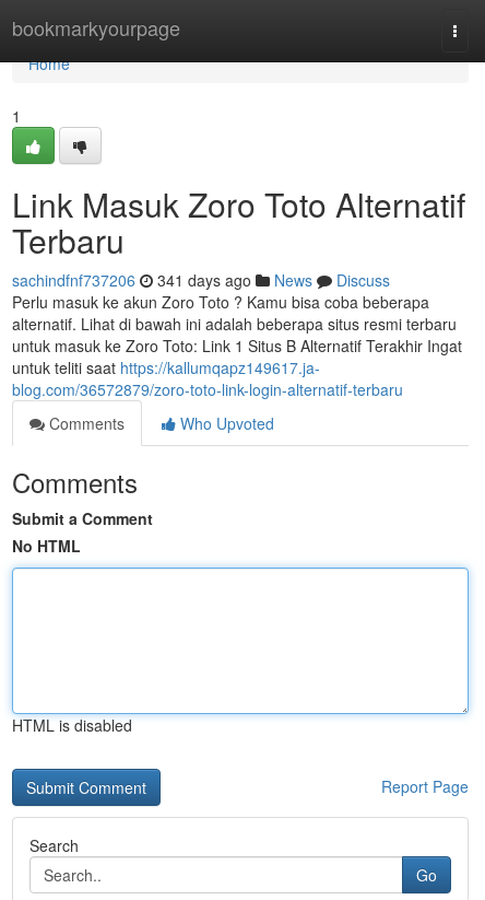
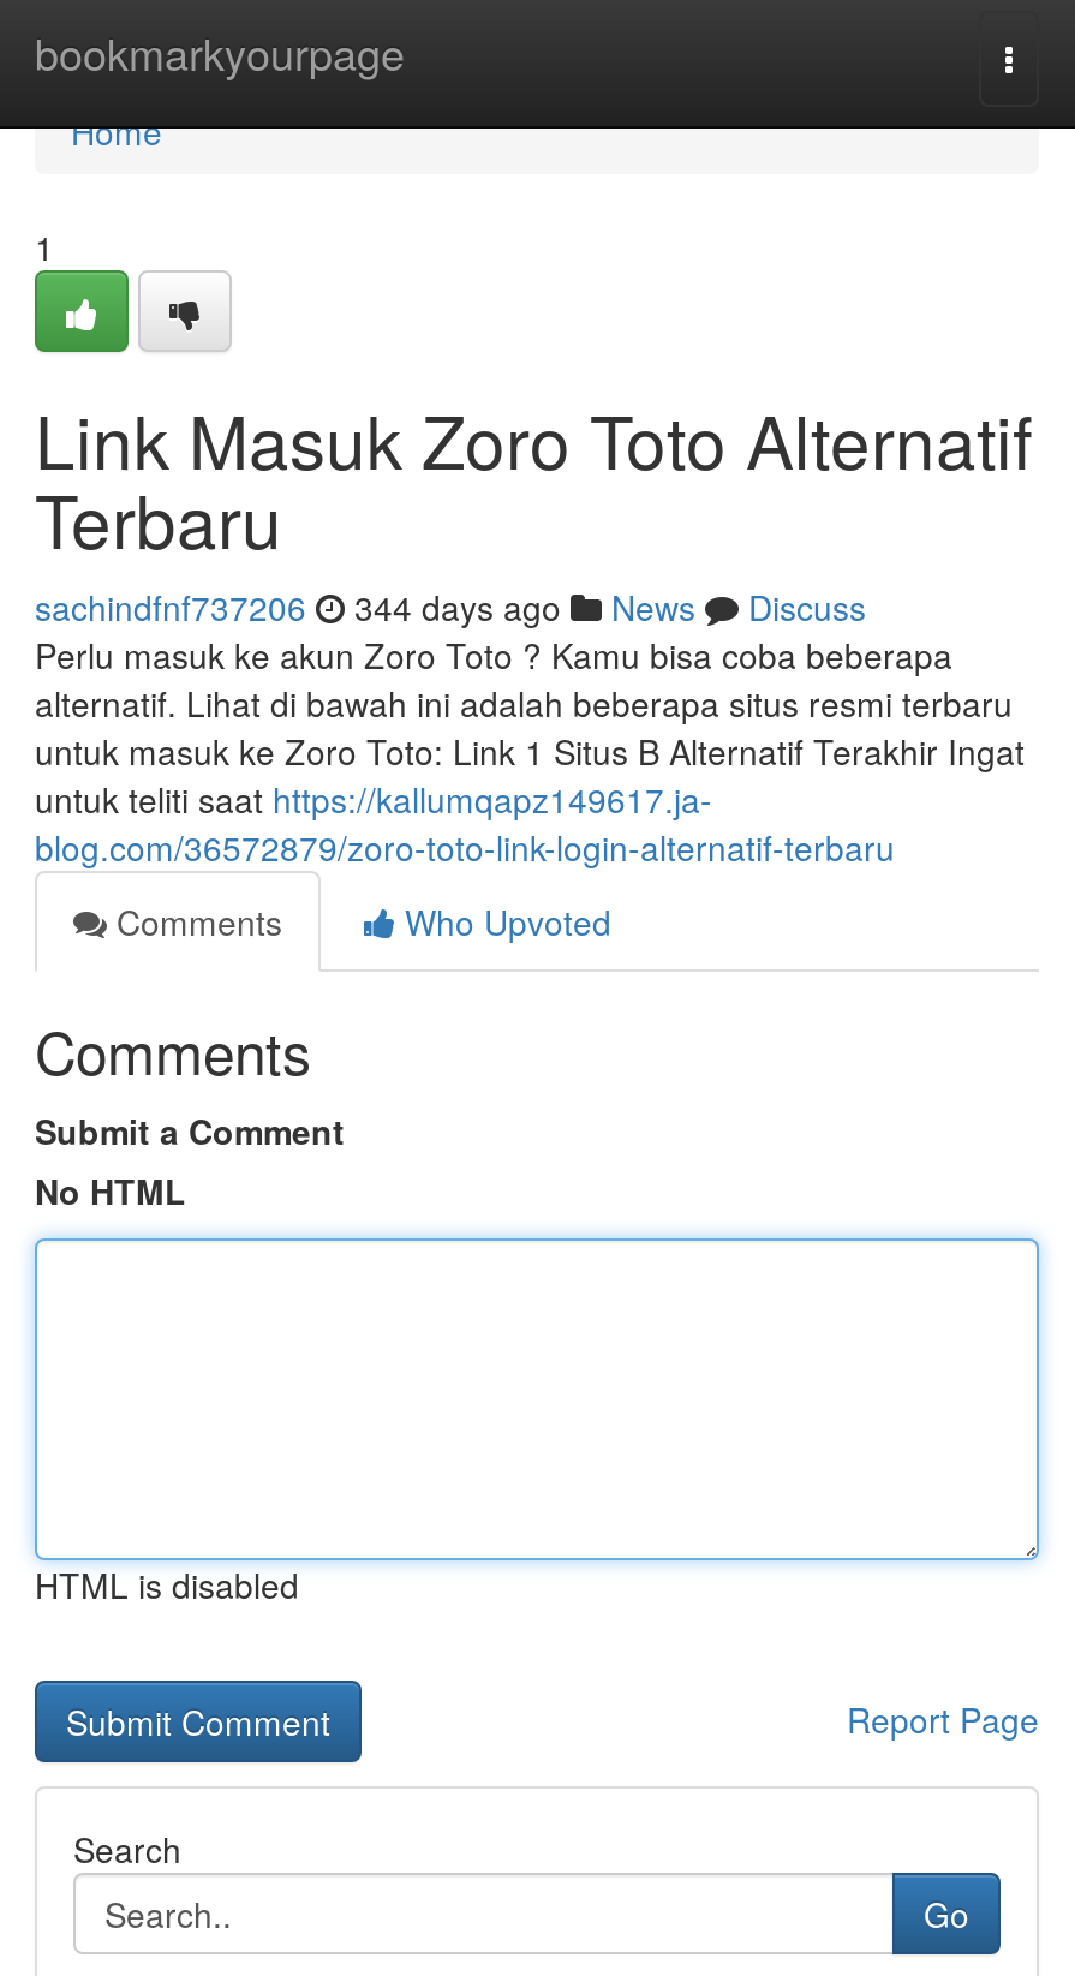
[12,269,390,291] sachindfnf737206 341 days ago News Discuss -> [35,583,866,631] sachindfnf737206 344 days ago News Discuss

